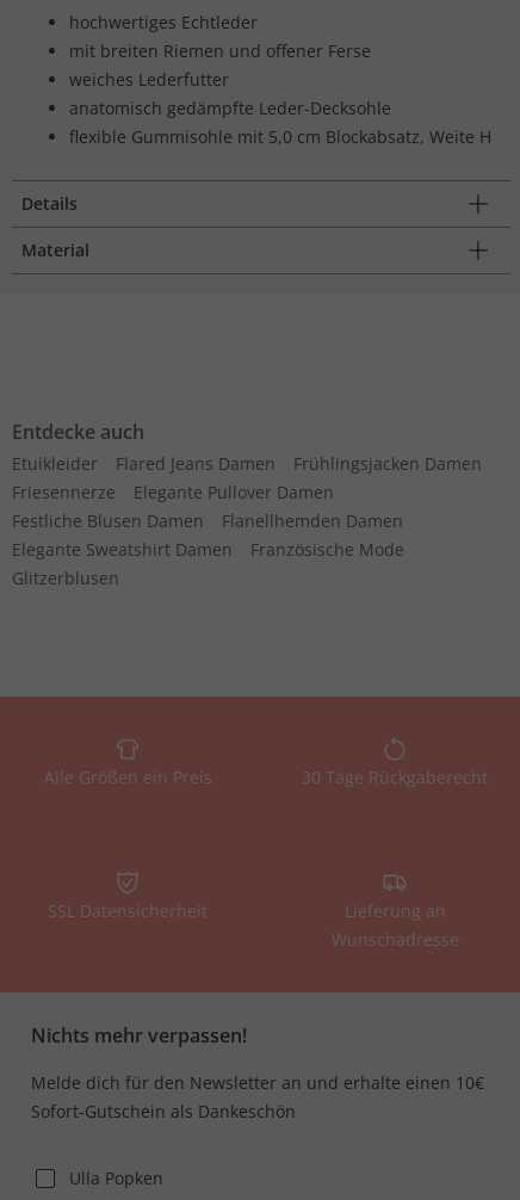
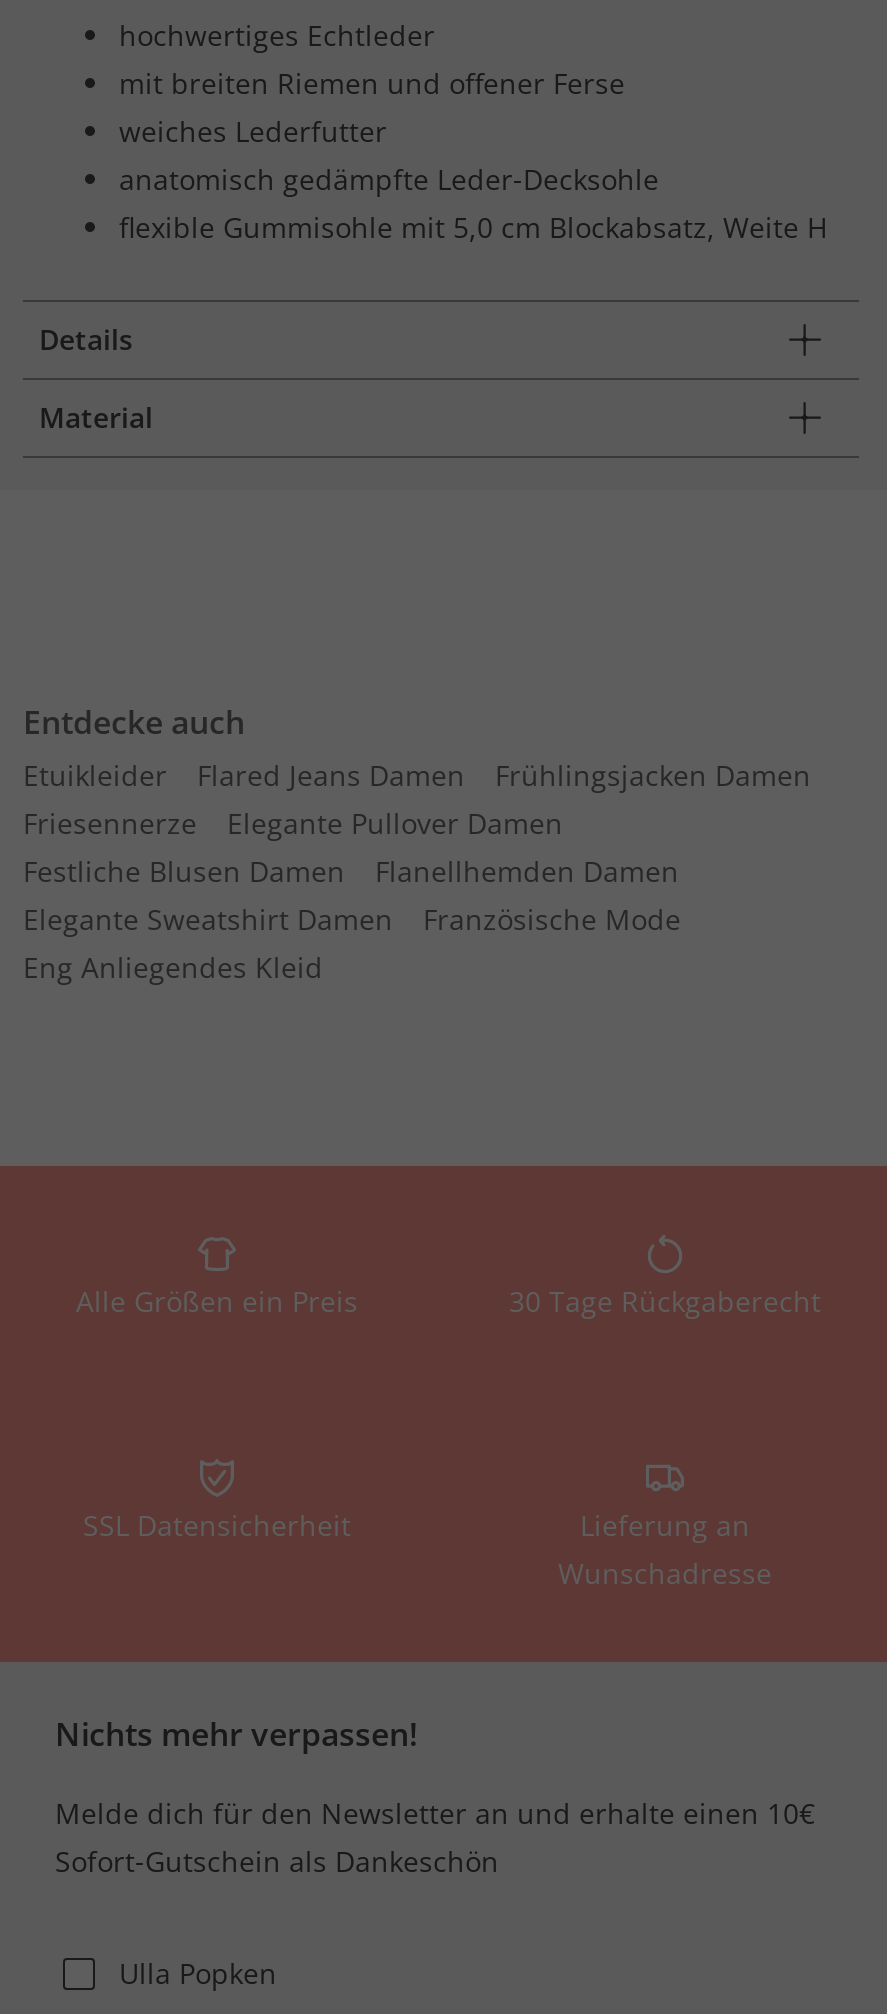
[12,567,119,589] Glitzerblusen -> [23,948,323,986] Eng Anliegendes Kleid

